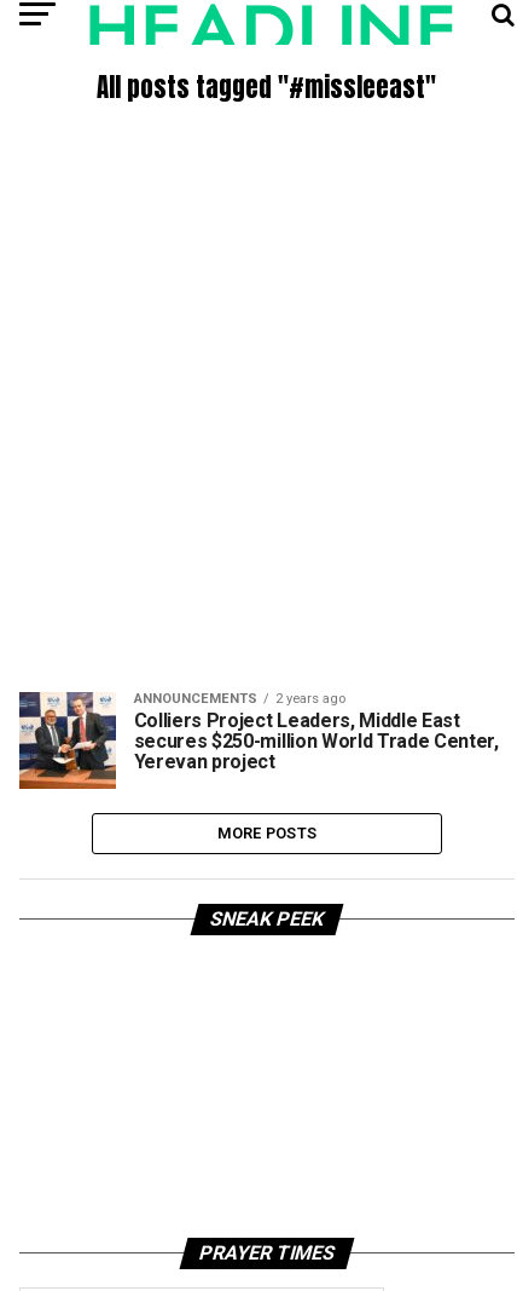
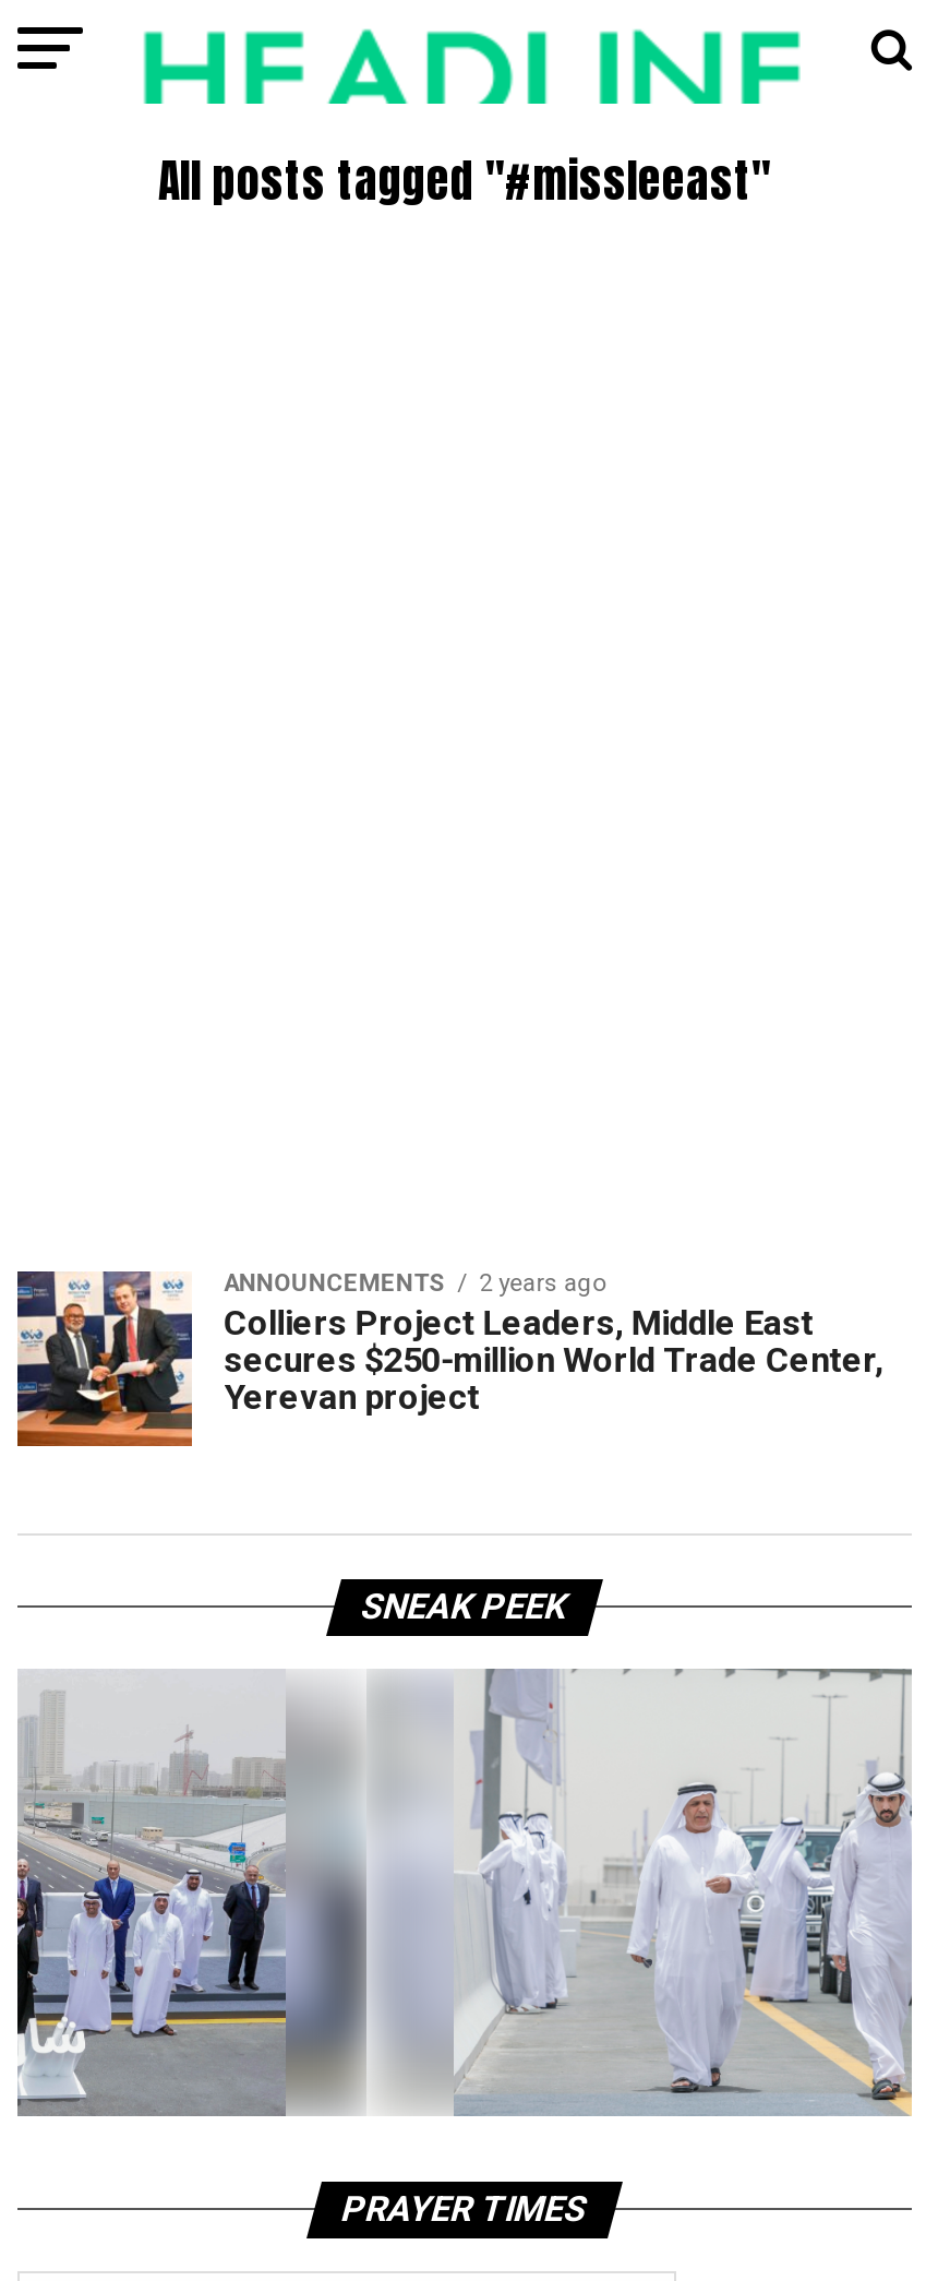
[217,824,317,842] MORE POSTS -> none
none -> [15,1667,914,2118] [image]

